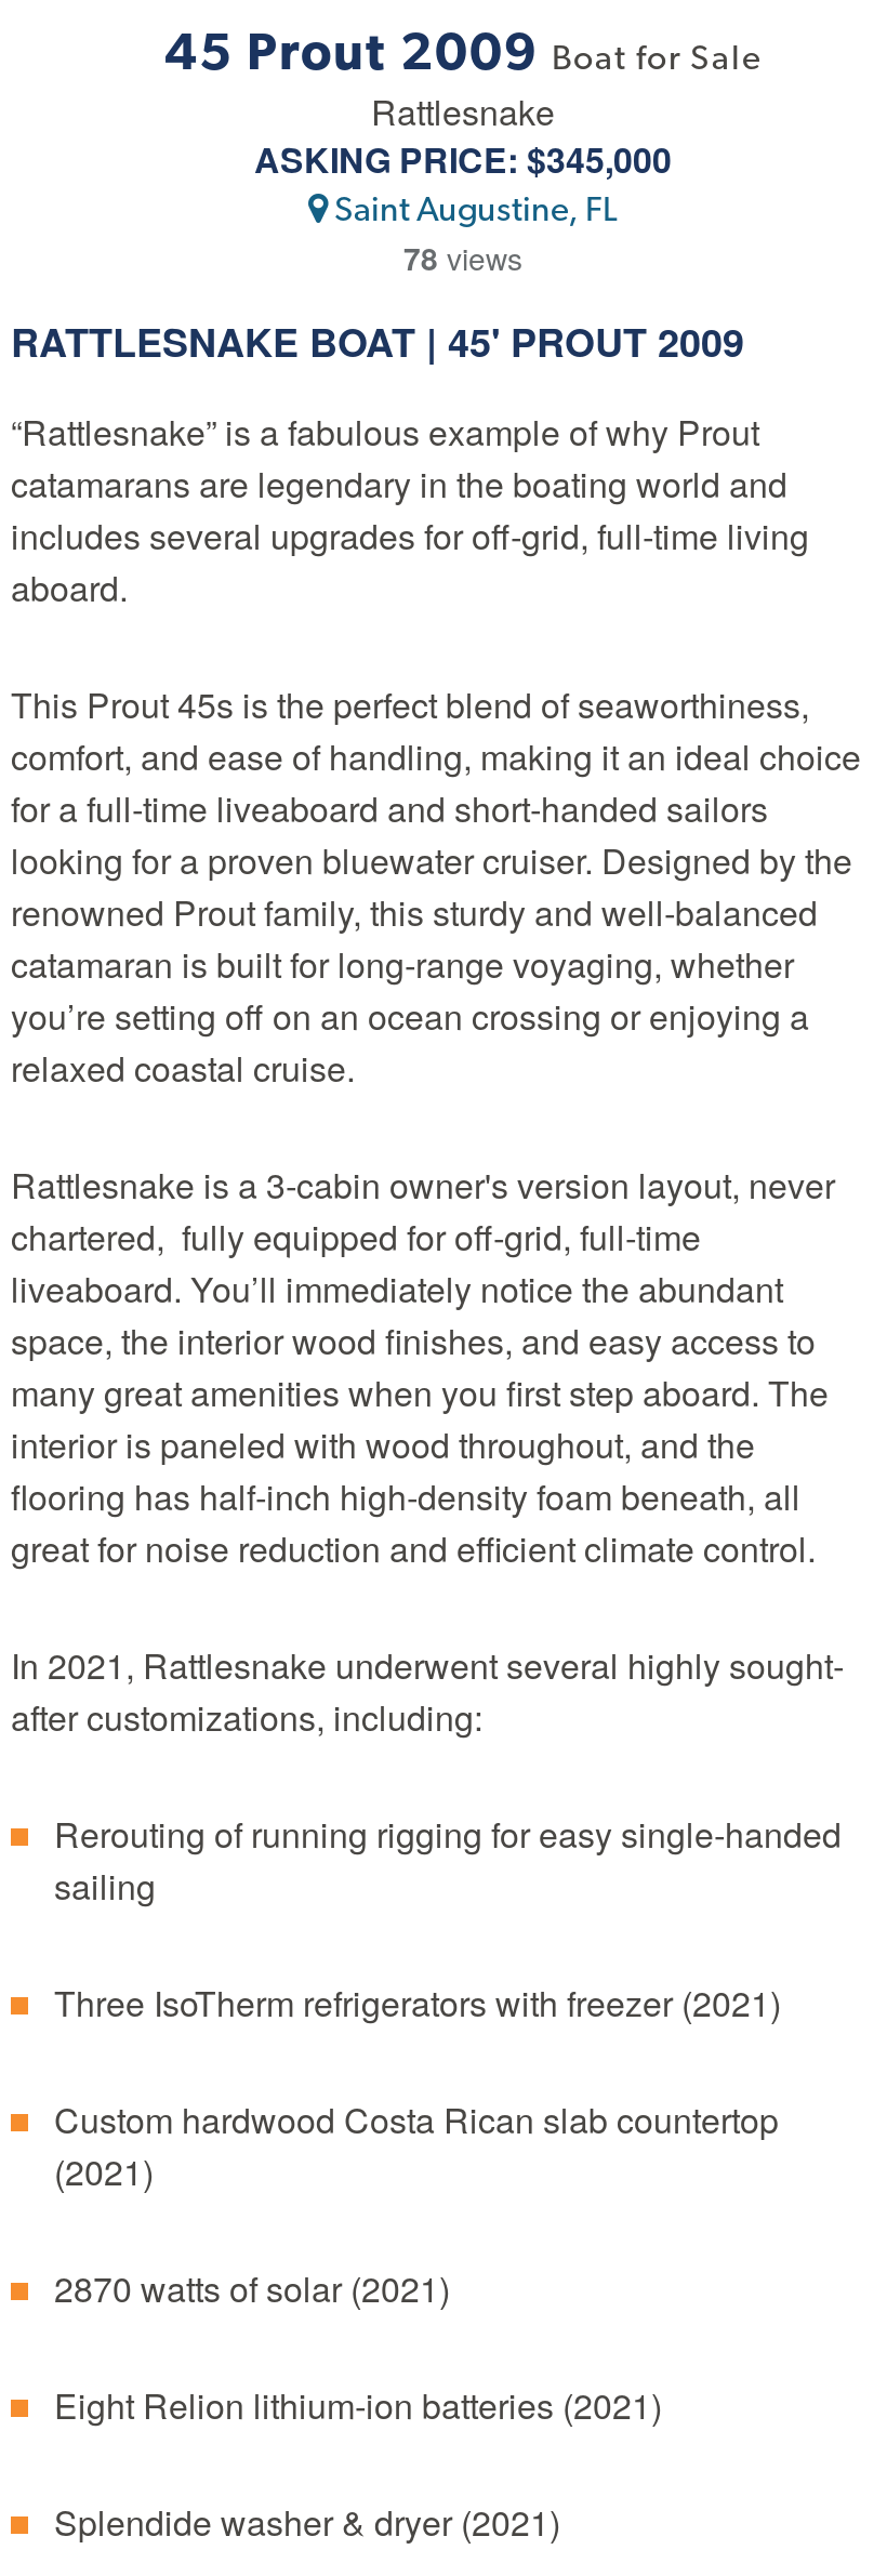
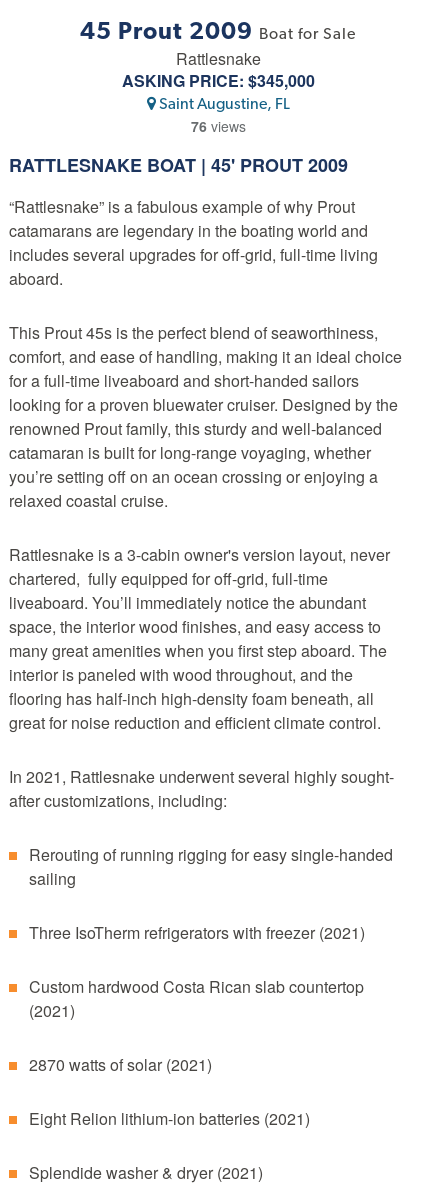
[403,236,522,279] 78 views -> [190,116,245,136] 76 views

